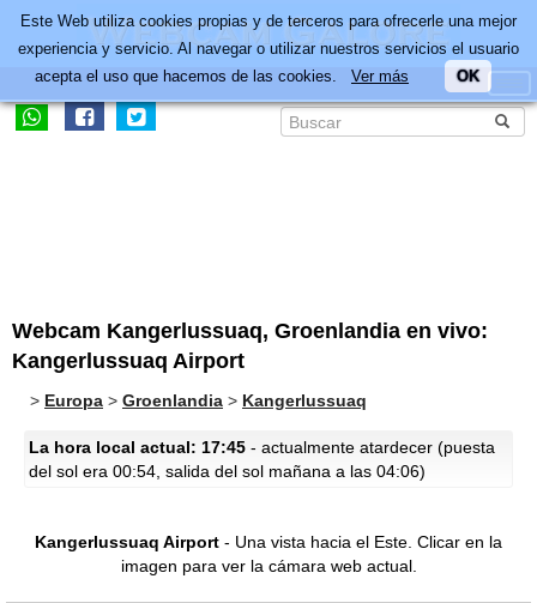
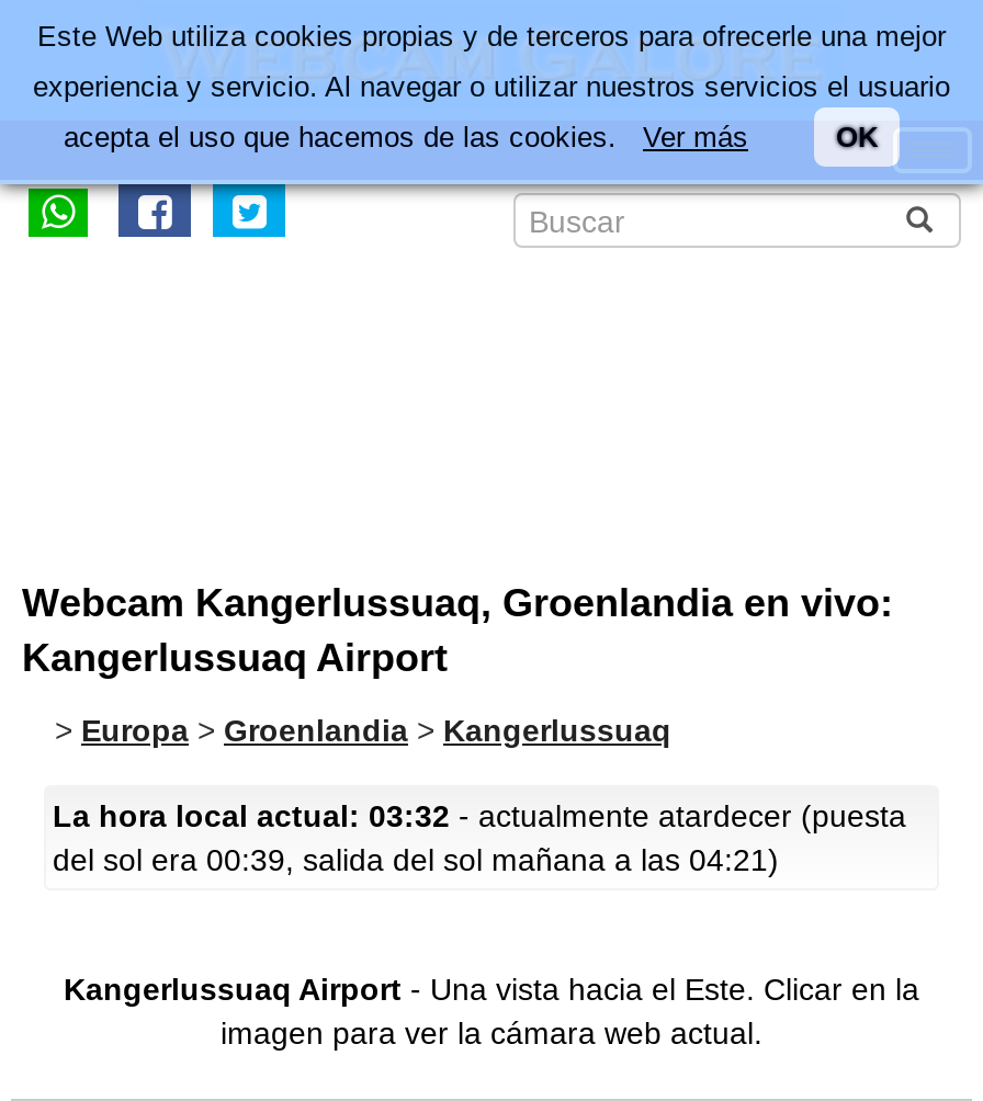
[29,438,495,457] La hora local actual: 17:45 - actualmente atardecer (puesta -> [53,798,906,833] La hora local actual: 03:32 - actualmente atardecer (puesta
[29,462,426,481] del sol era 00:54, salida del sol mañana a las 04:06) -> [53,842,779,877] del sol era 00:39, salida del sol mañana a las 04:21)

